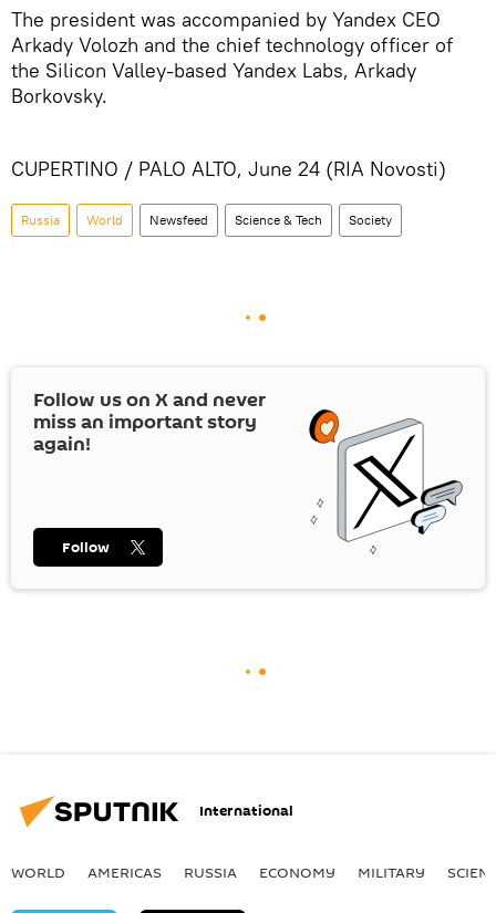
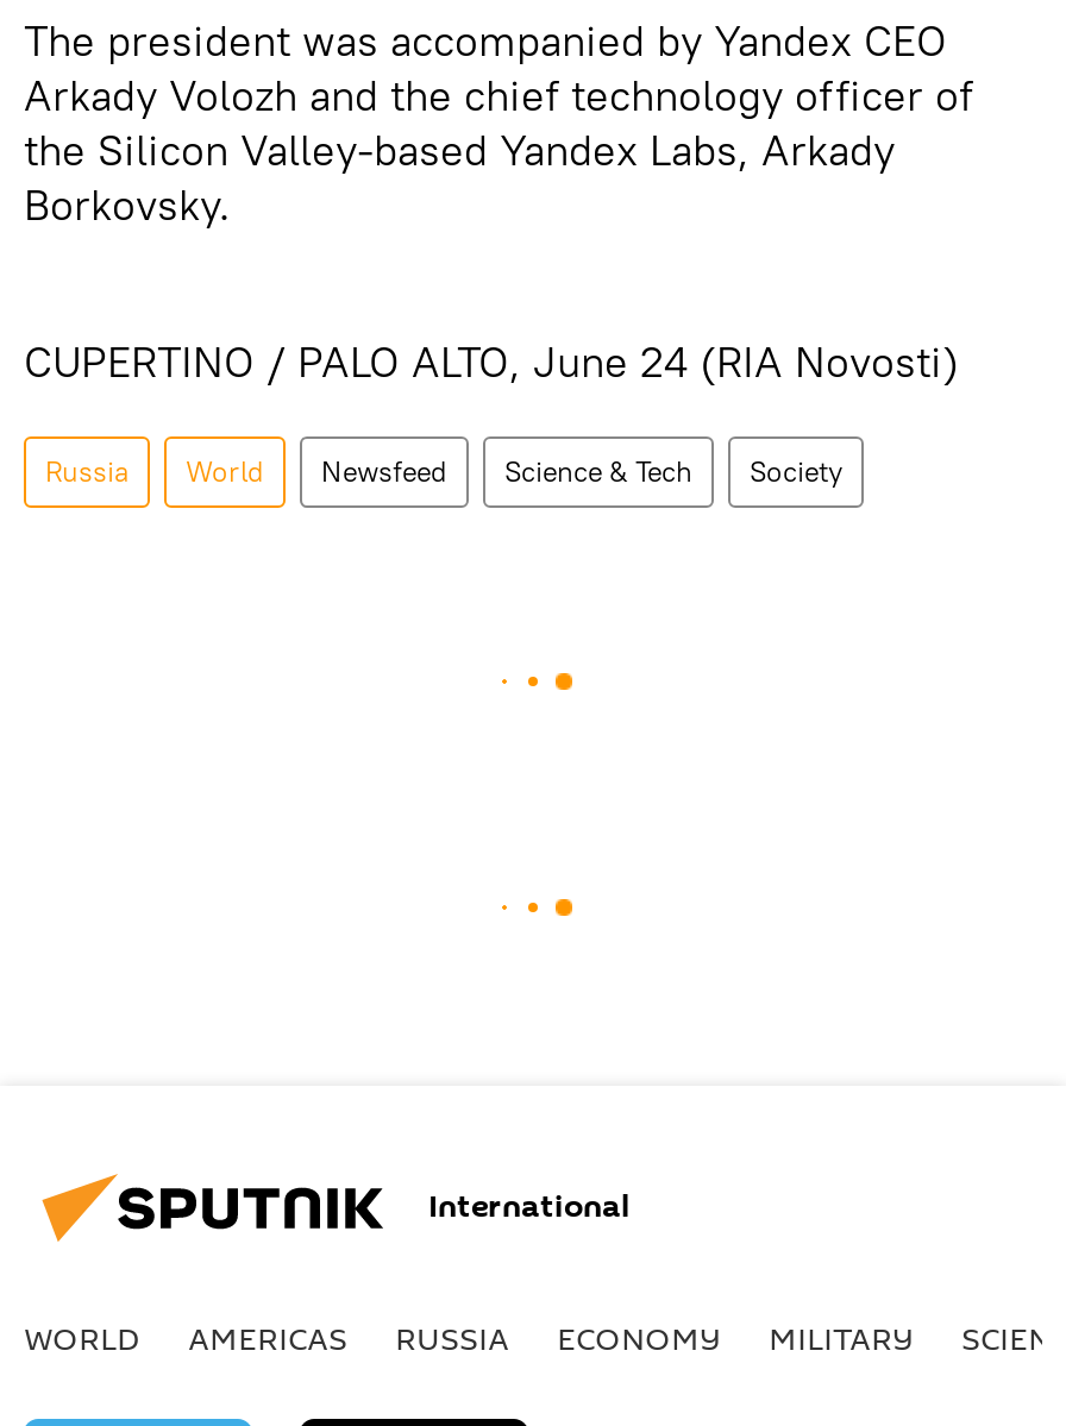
[33,386,464,554] [image] | Follow us on X and never | miss an important story | again! -> none
[62,537,110,558] Follow -> none

